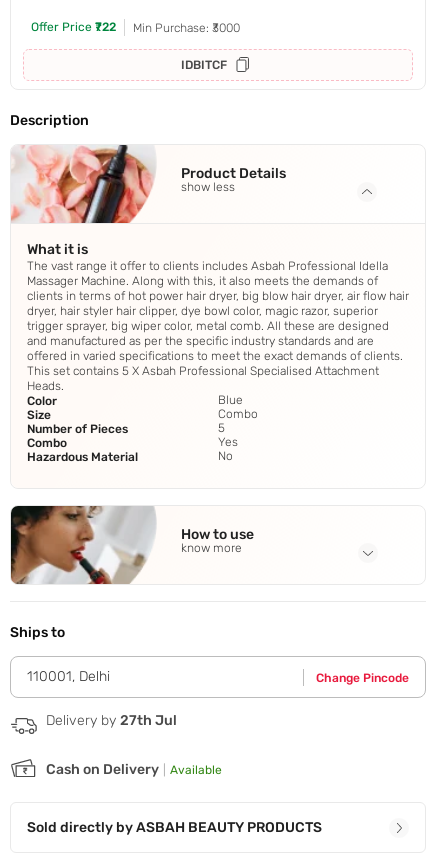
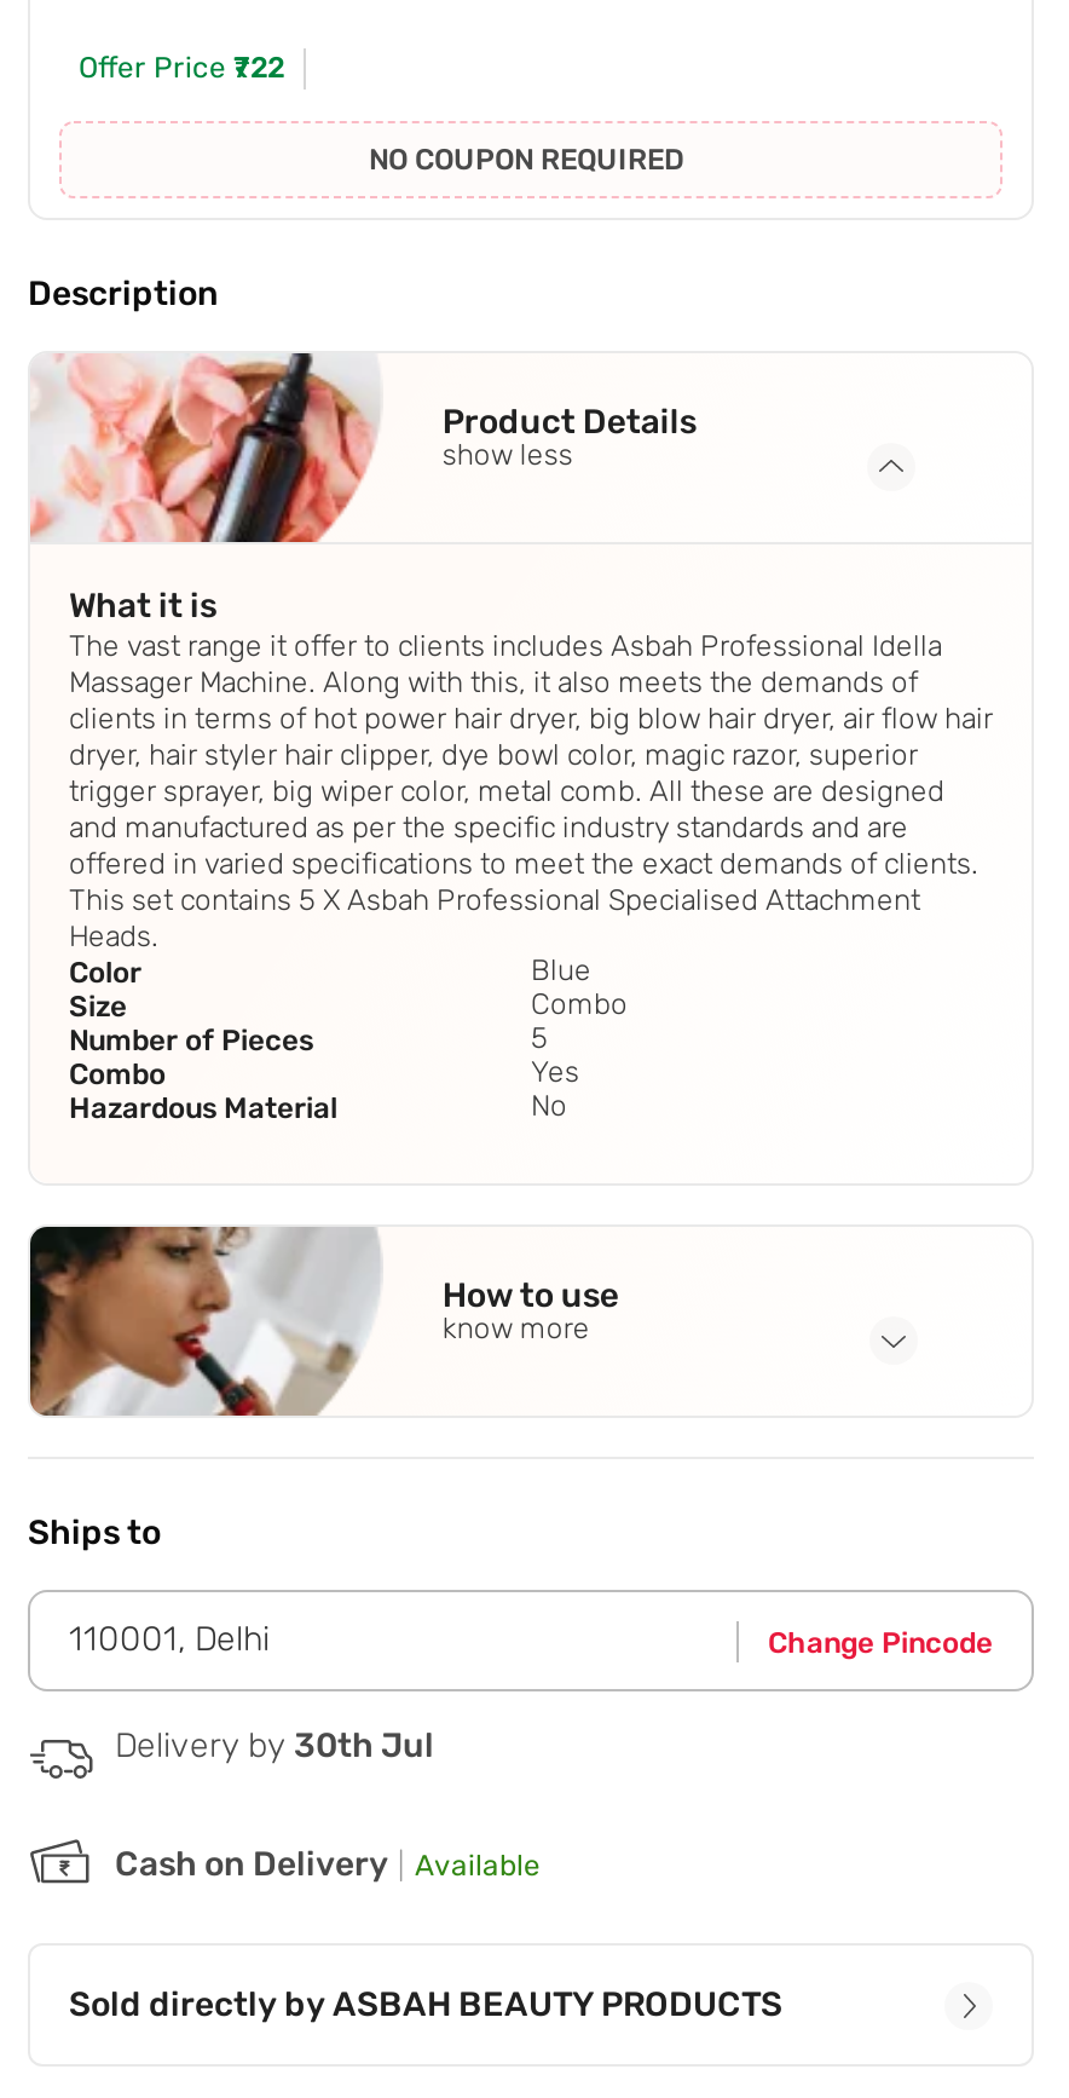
[133,21,240,72] Min Purchase: ₹3000 | IDBITCF -> [369,143,683,177] NO COUPON REQUIRED
[46,712,177,729] Delivery by 27th Jul -> [115,1726,434,1767] Delivery by 30th Jul

